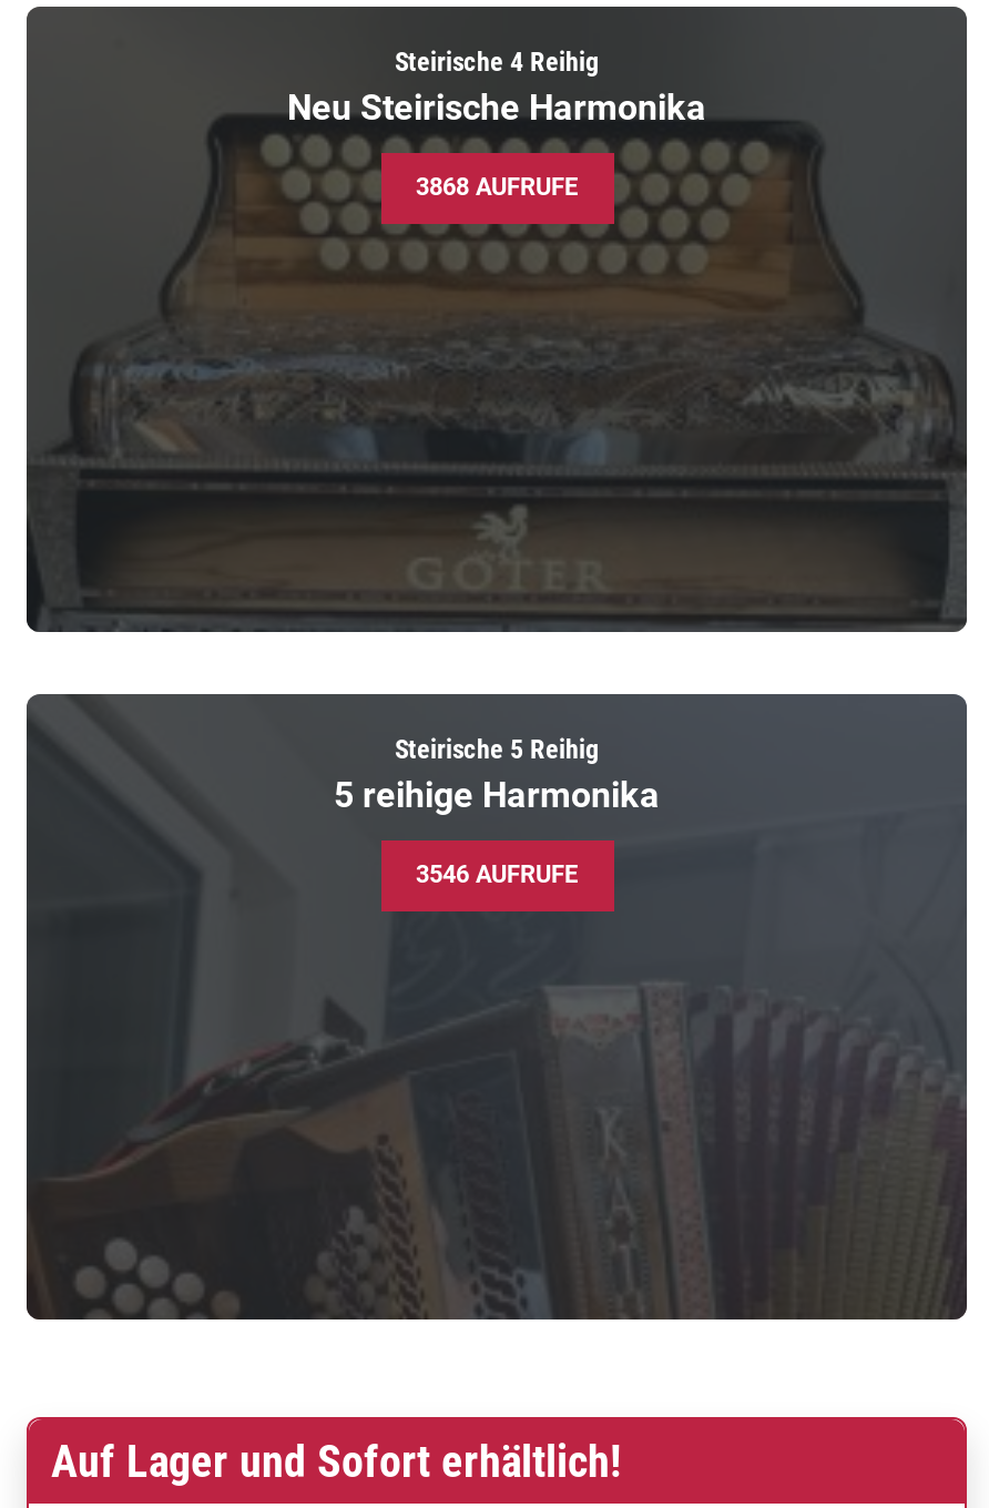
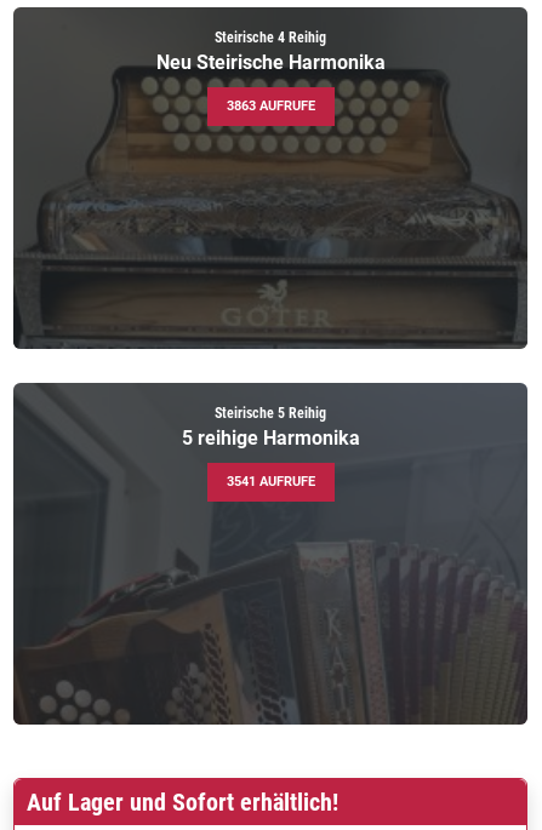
[416,174,578,202] 3868 AUFRUFE -> [226,99,315,114] 3863 AUFRUFE
[416,860,578,889] 3546 AUFRUFE -> [226,474,315,489] 3541 AUFRUFE

